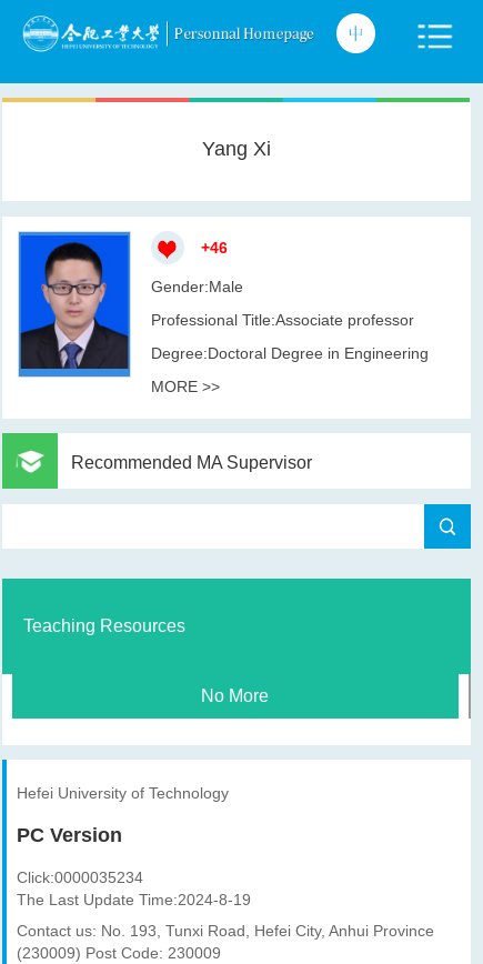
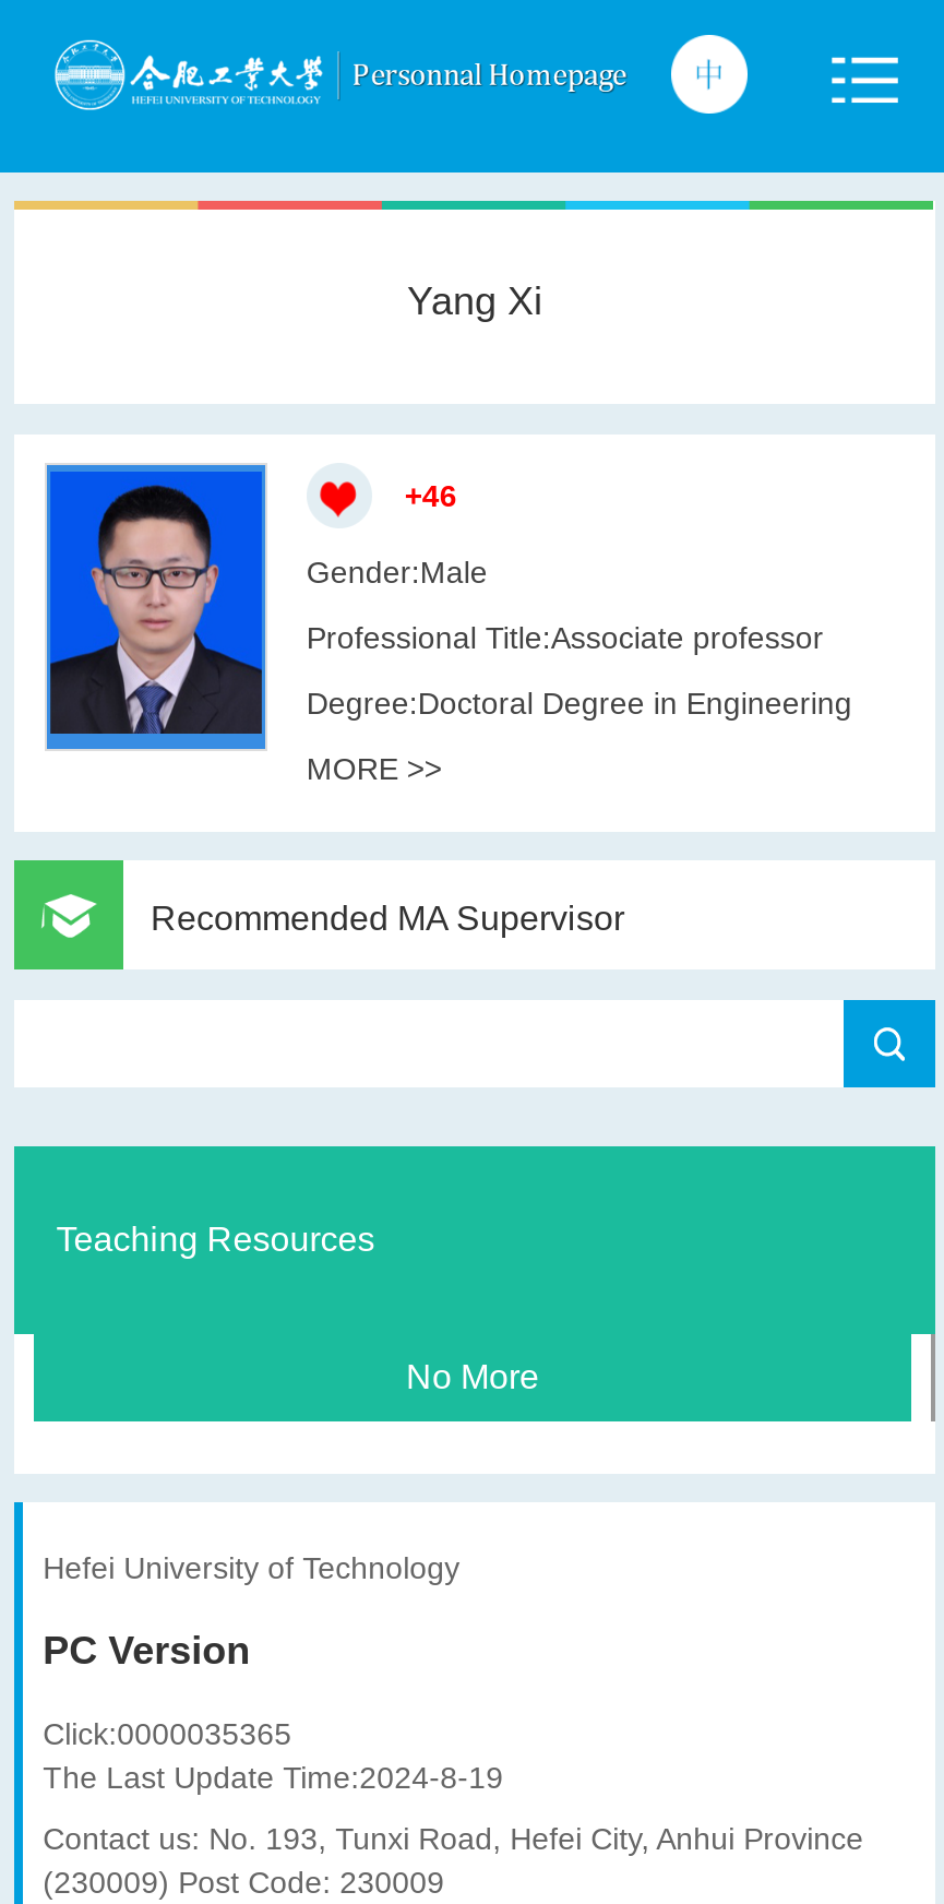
[17,869,143,887] Click:0000035234 -> [43,1717,292,1752] Click:0000035365

